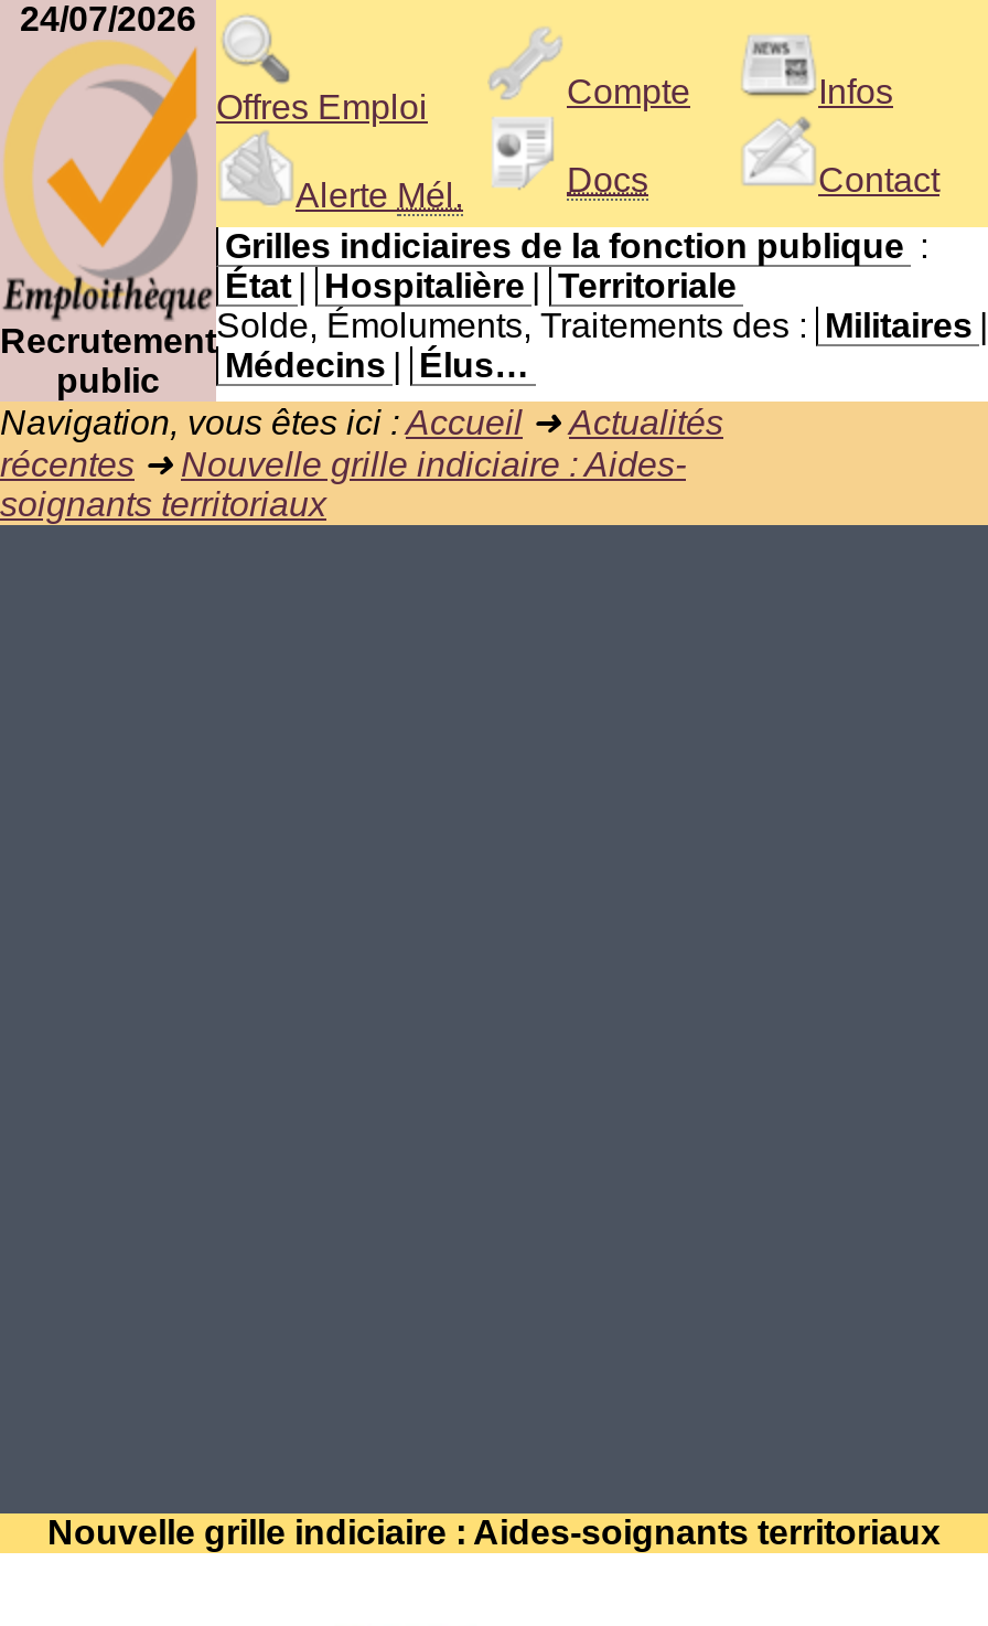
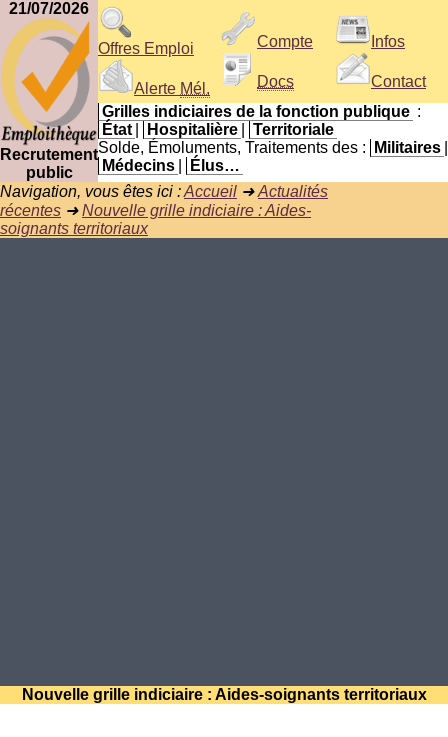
[20,0,196,38] 24/07/2026 -> [9,0,89,17] 21/07/2026

